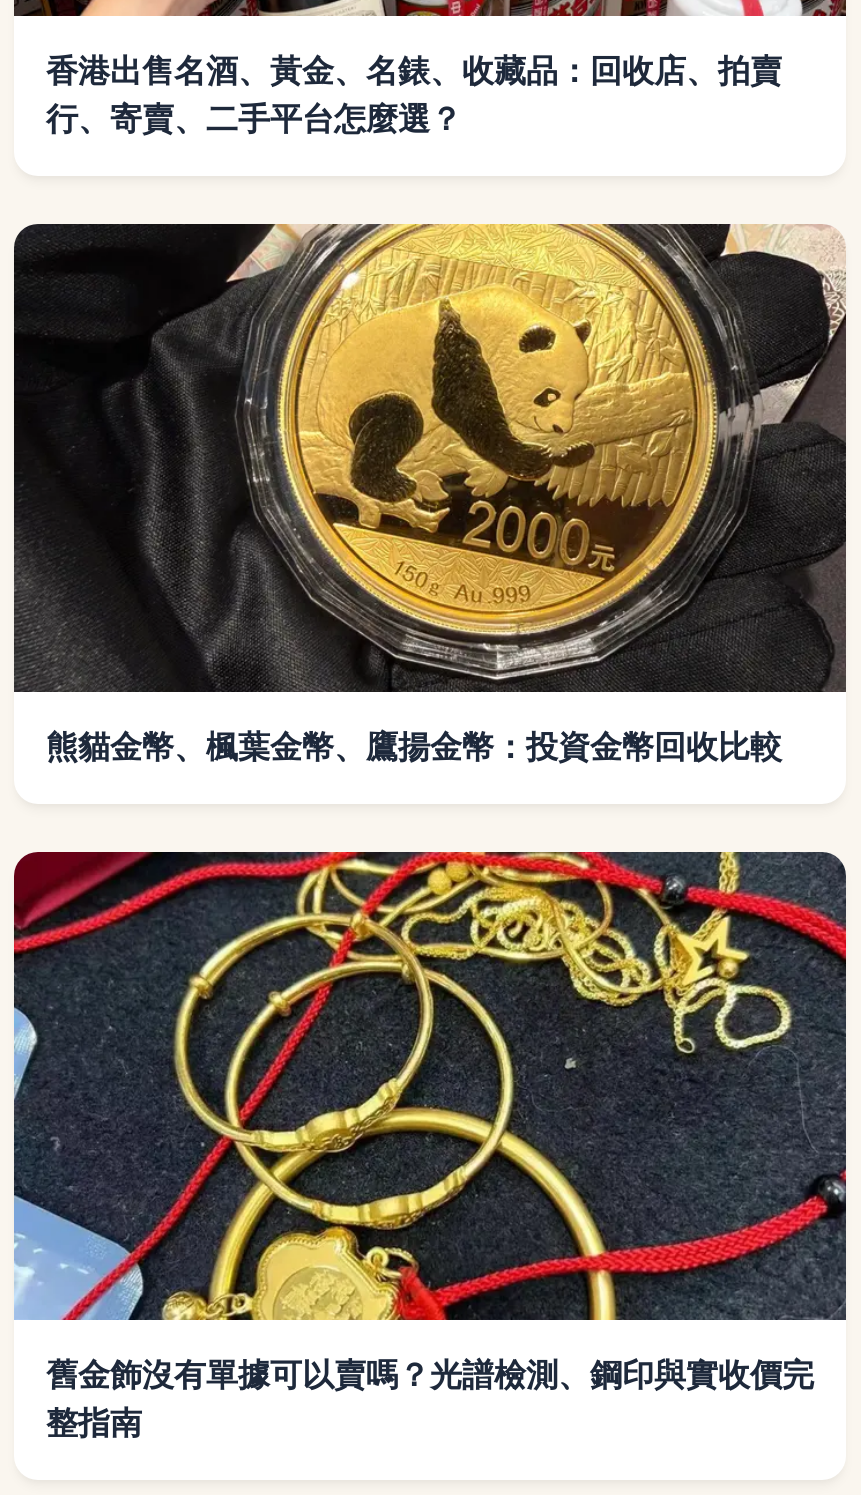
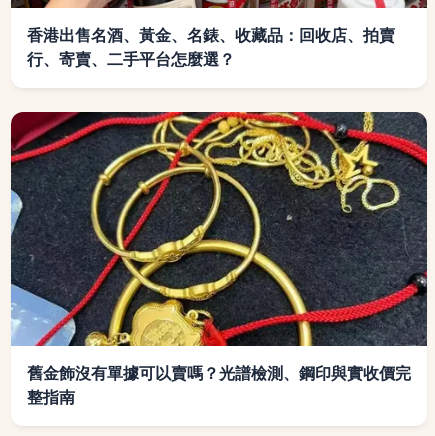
[12,222,846,764] [image] | 熊貓金幣、楓葉金幣、鷹揚金幣：投資金幣回收比較 -> none

